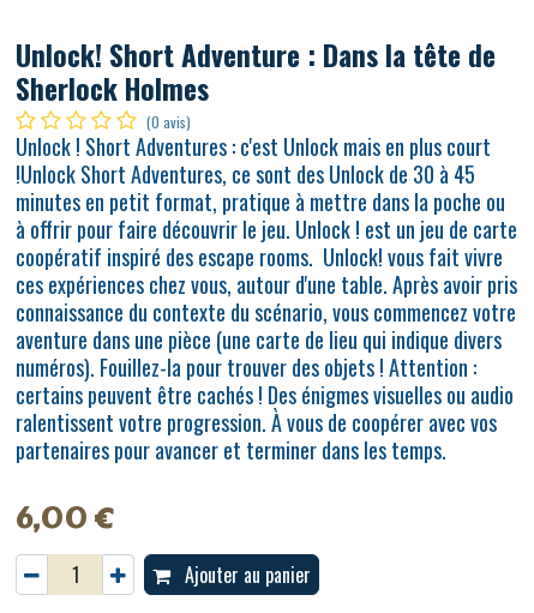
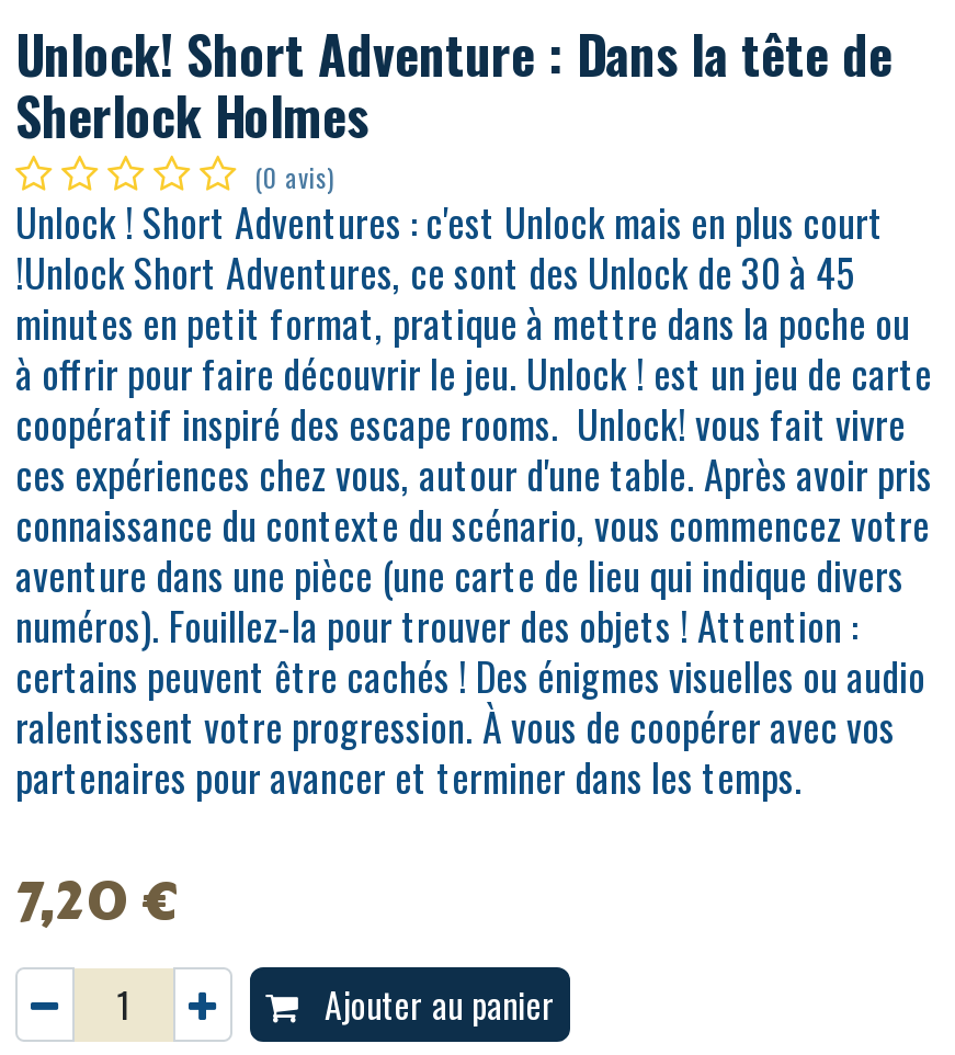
[16,497,114,540] 6,00 € -> [15,863,178,942] 7,20 €

